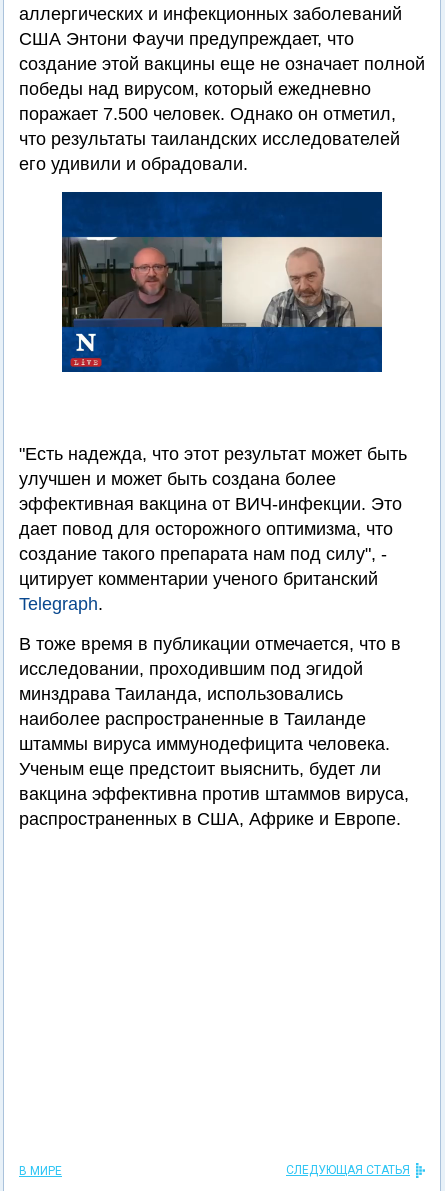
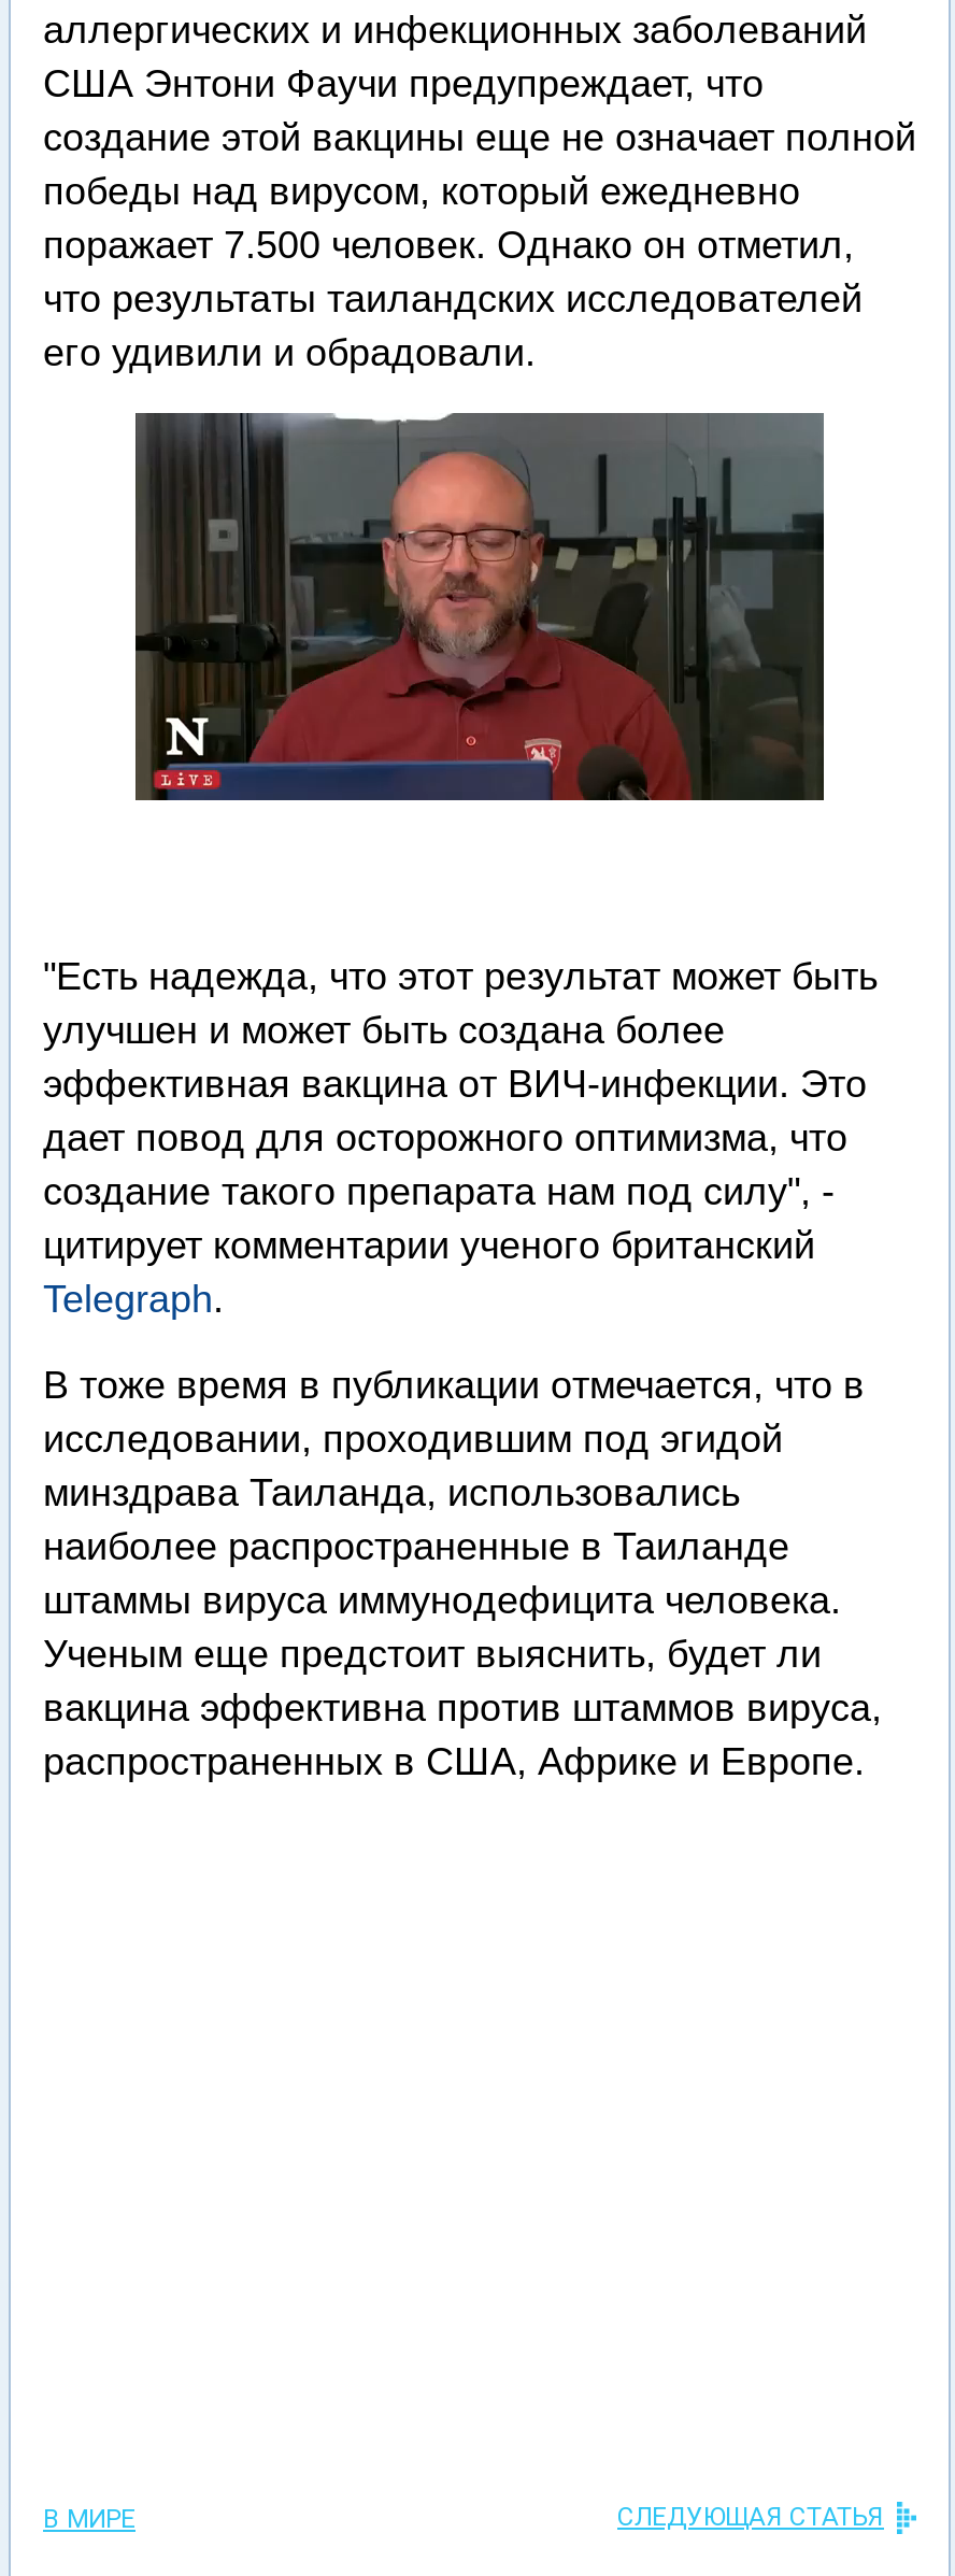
[62,191,383,373] [image] -> [136,411,826,802] [image]

